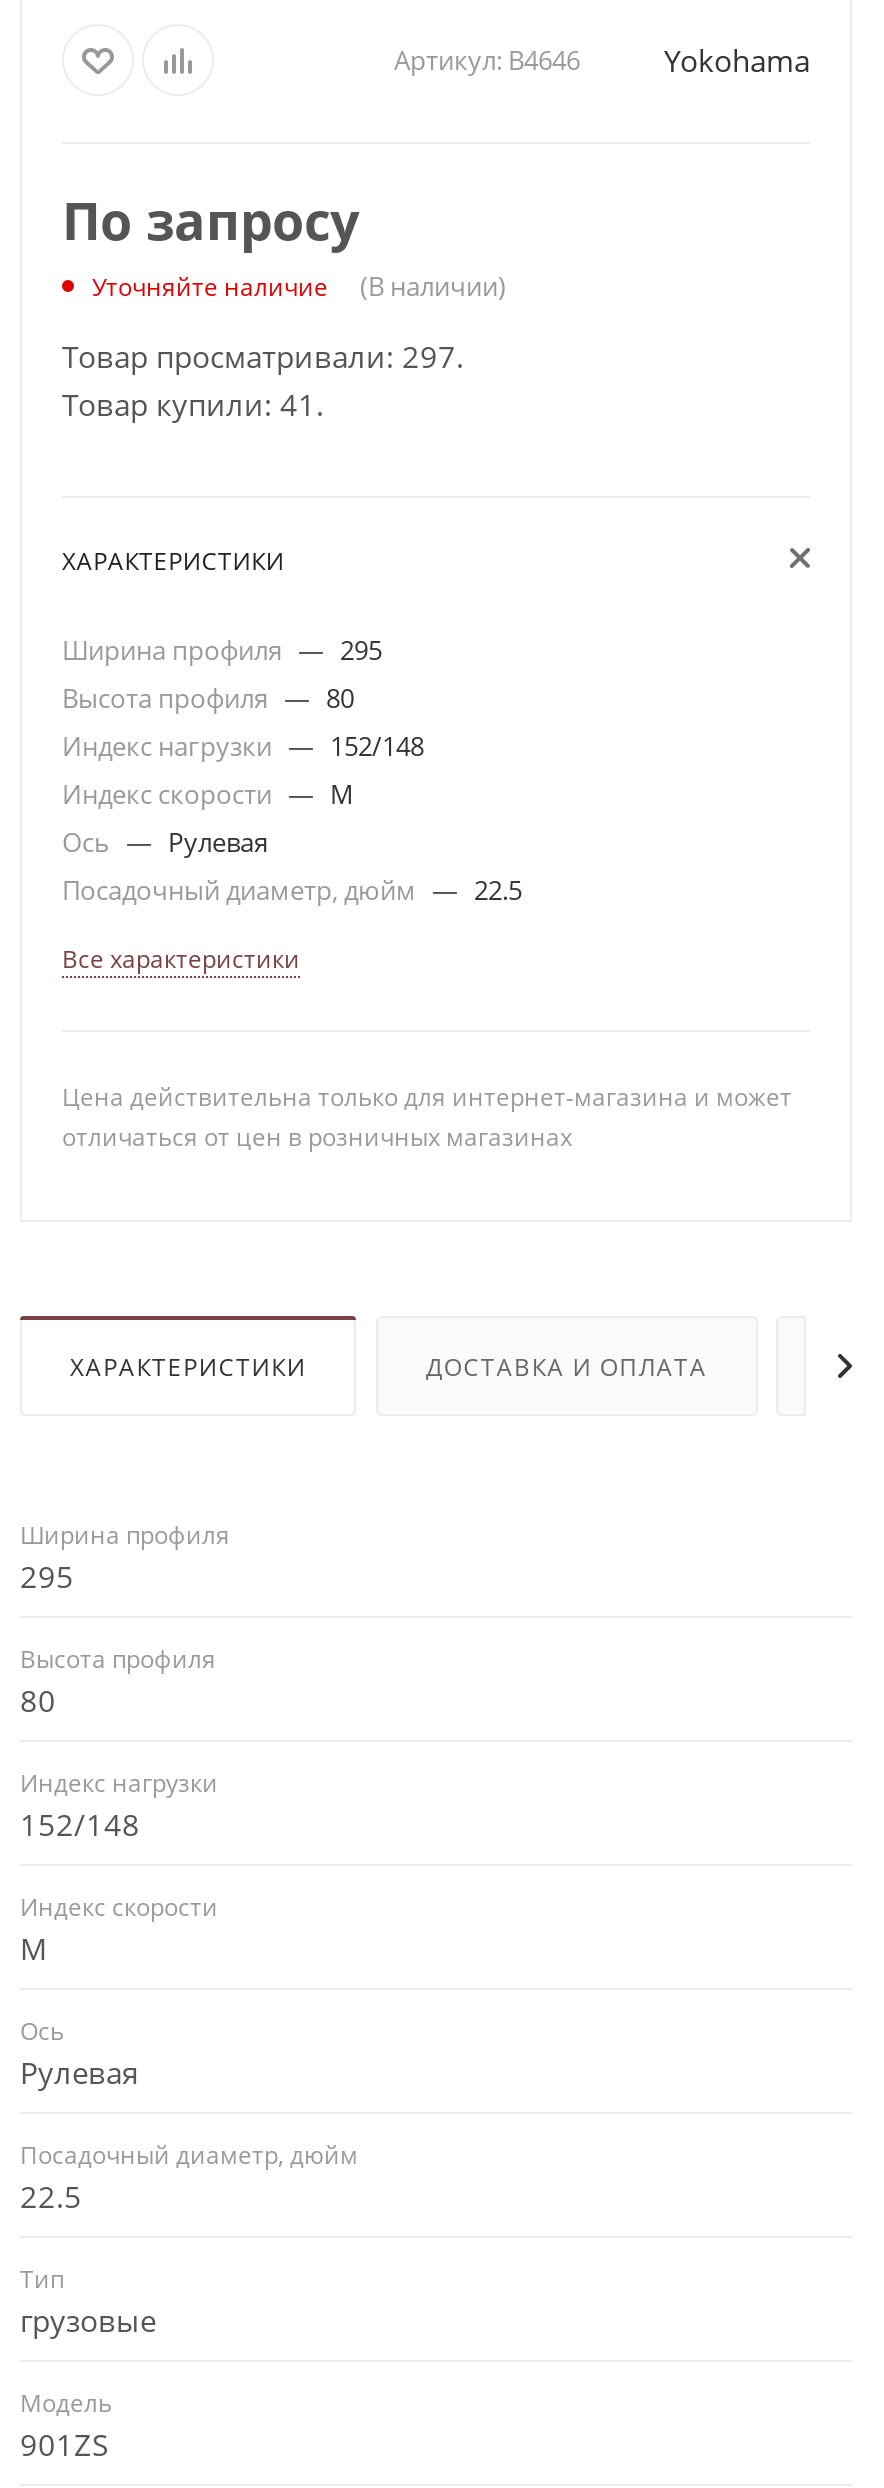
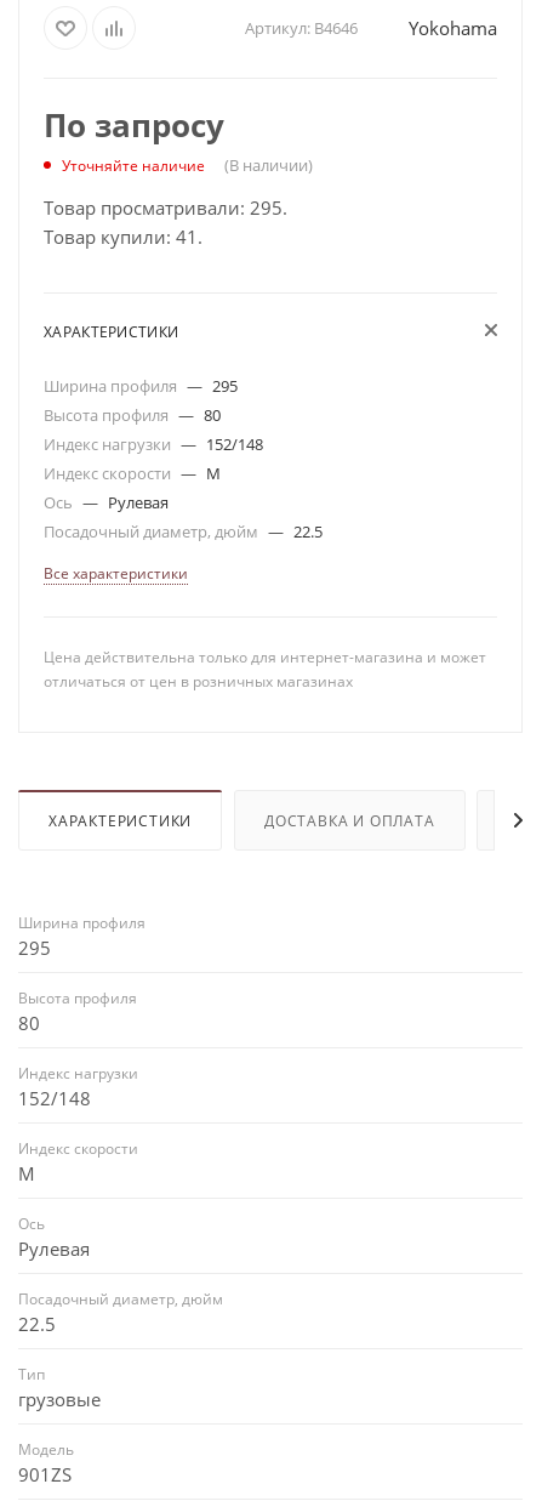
[62,337,464,377] Товар просматривали: 297. -> [44,196,287,220] Товар просматривали: 295.

